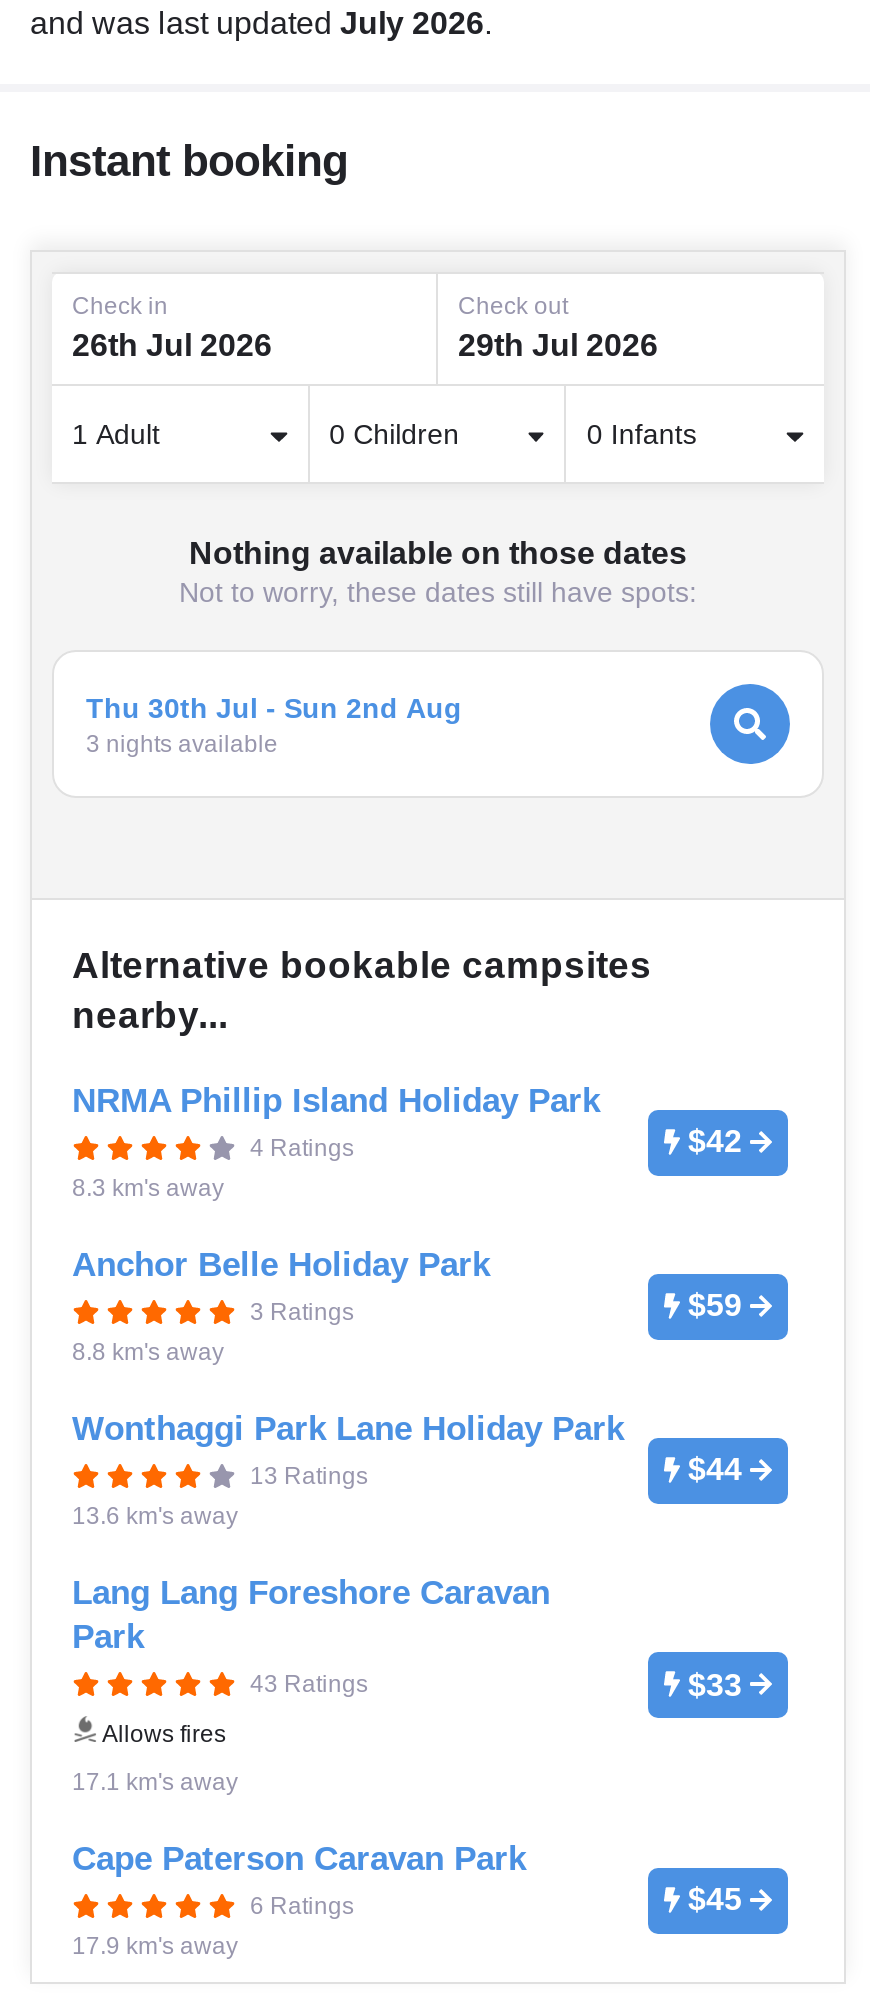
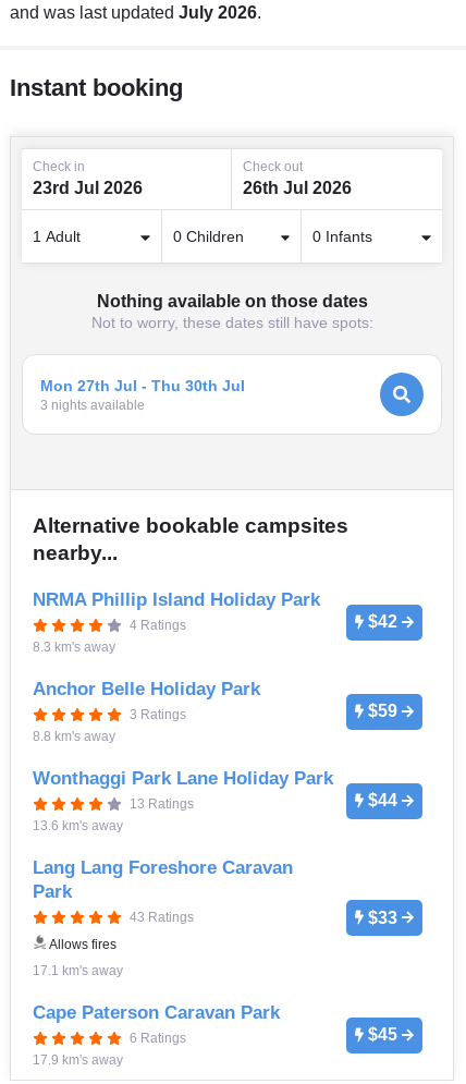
[72,328,272,362] 26th Jul 2026 -> [33,179,143,197] 23rd Jul 2026
[458,328,658,362] 29th Jul 2026 -> [243,179,352,197] 26th Jul 2026
[86,691,462,723] Thu 30th Jul - Sun 2nd Aug -> [40,376,245,394] Mon 27th Jul - Thu 30th Jul

